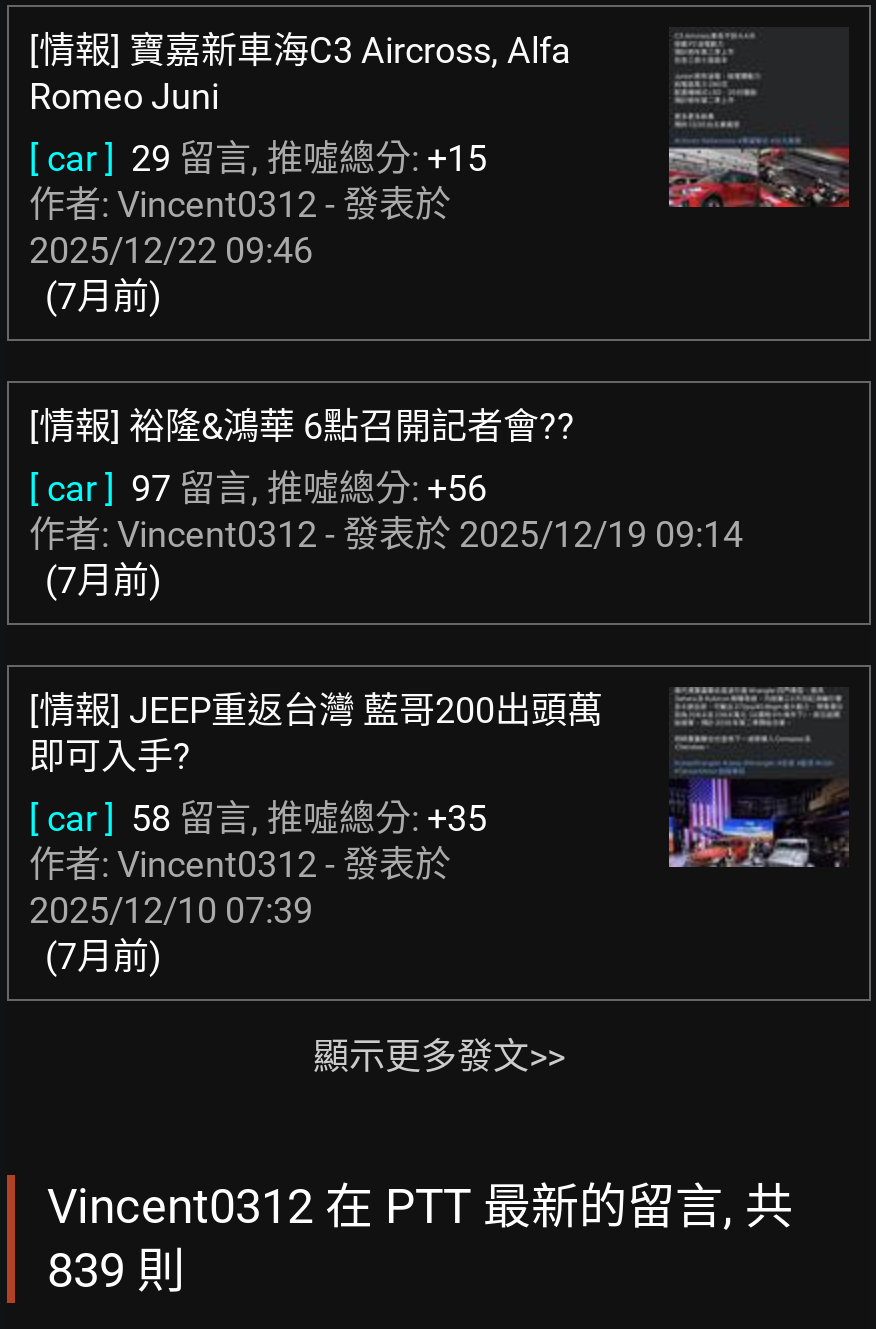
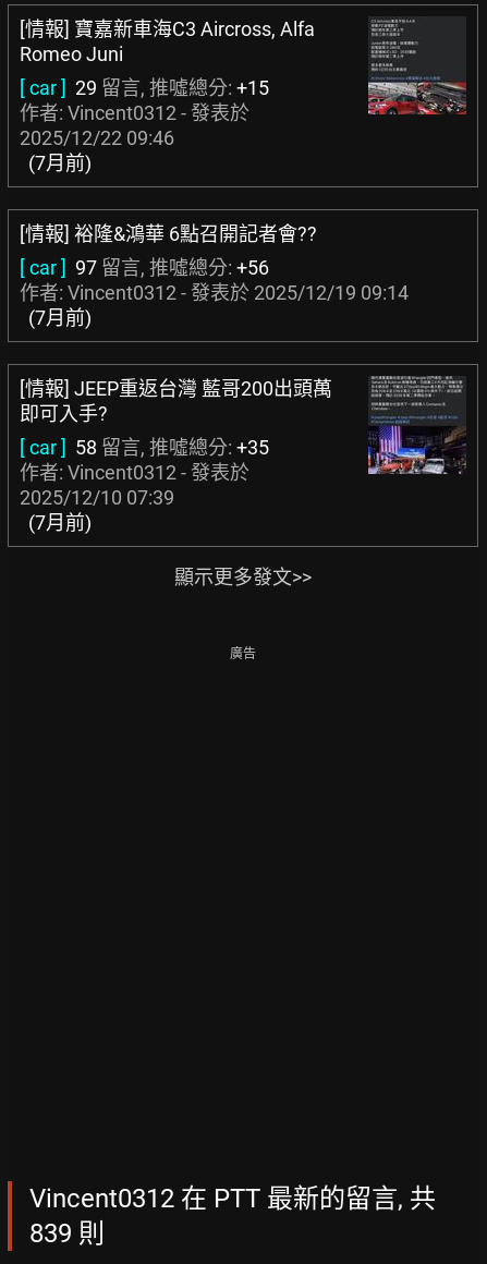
none -> [230,646,256,661] 廣告

